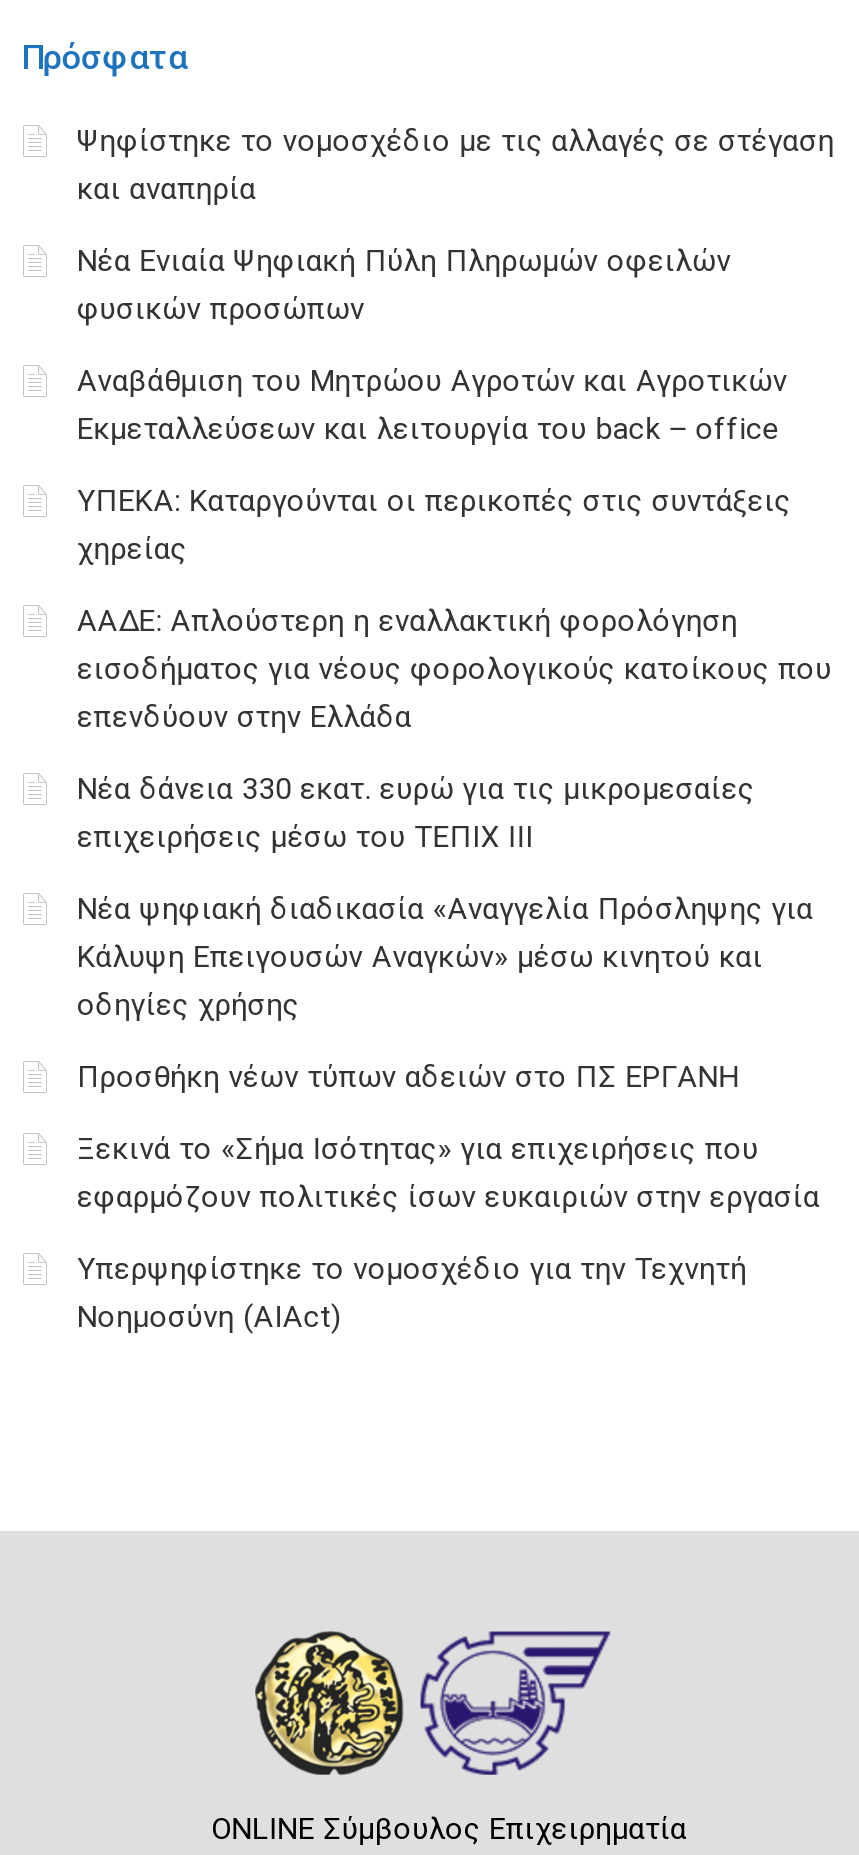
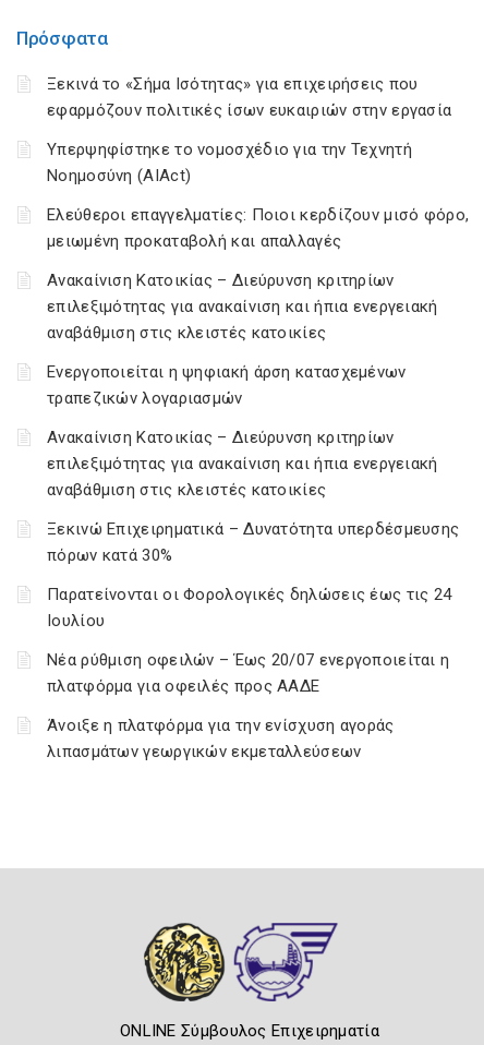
[77,123,834,1095] Ψηφίστηκε το νομοσχέδιο με τις αλλαγές σε στέγαση | και αναπηρία | Νέα Ενιαία Ψηφιακή Πύλη Πληρωμών οφειλών | φυσικών προσώπων | Αναβάθμιση του Μητρώου Αγροτών και Αγροτικών | Εκμεταλλεύσεων και λειτουργία του back – office | ΥΠΕΚΑ: Καταργούνται οι περικοπές στις συντάξεις | χηρείας | ΑΑΔΕ: Απλούστερη η εναλλακτική φορολόγηση | εισοδήματος για νέους φορολογικούς κατοίκους που | επενδύουν στην Ελλάδα | Νέα δάνεια 330 εκατ. ευρώ για τις μικρομεσαίες | επιχειρήσεις μέσω του ΤΕΠΙΧ ΙΙΙ | Νέα ψηφιακή διαδικασία «Αναγγελία Πρόσληψης για | Κάλυψη Επειγουσών Αναγκών» μέσω κινητού και | οδηγίες χρήσης | Προσθήκη νέων τύπων αδειών στο ΠΣ ΕΡΓΑΝΗ -> none
moved [77,1131,820,1335] -> [47,74,452,185]: Ξεκινά το «Σήμα Ισότητας» για επιχειρήσεις που | εφαρμόζουν πολιτικές ίσων ευκαιριών στην εργασία | Υπερψηφίστηκε το νομοσχέδιο για την Τεχνητή | Νοημοσύνη (AIAct)
none -> [47,205,469,761] Ελεύθεροι επαγγελματίες: Ποιοι κερδίζουν μισό φόρο, | μειωμένη προκαταβολή και απαλλαγές | Ανακαίνιση Κατοικίας – Διεύρυνση κριτηρίων | επιλεξιμότητας για ανακαίνιση και ήπια ενεργειακή | αναβάθμιση στις κλειστές κατοικίες | Ενεργοποιείται η ψηφιακή άρση κατασχεμένων | τραπεζικών λογαριασμών | Ανακαίνιση Κατοικίας – Διεύρυνση κριτηρίων | επιλεξιμότητας για ανακαίνιση και ήπια ενεργειακή | αναβάθμιση στις κλειστές κατοικίες | Ξεκινώ Επιχειρηματικά – Δυνατότητα υπερδέσμευσης | πόρων κατά 30% | Παρατείνονται οι Φορολογικές δηλώσεις έως τις 24 | Ιουλίου | Νέα ρύθμιση οφειλών – Έως 20/07 ενεργοποιείται η | πλατφόρμα για οφειλές προς ΑΑΔΕ | Άνοιξε η πλατφόρμα για την ενίσχυση αγοράς | λιπασμάτων γεωργικών εκμεταλλεύσεων

